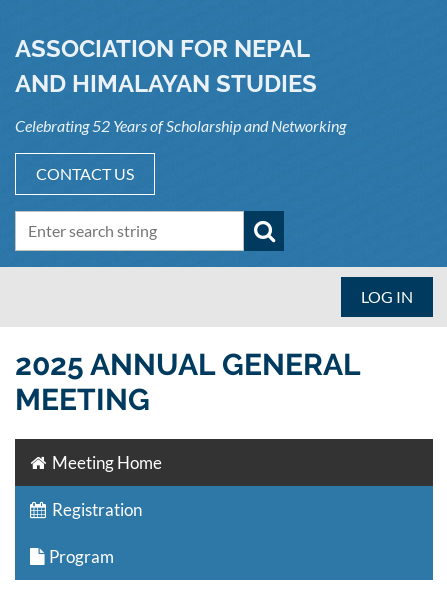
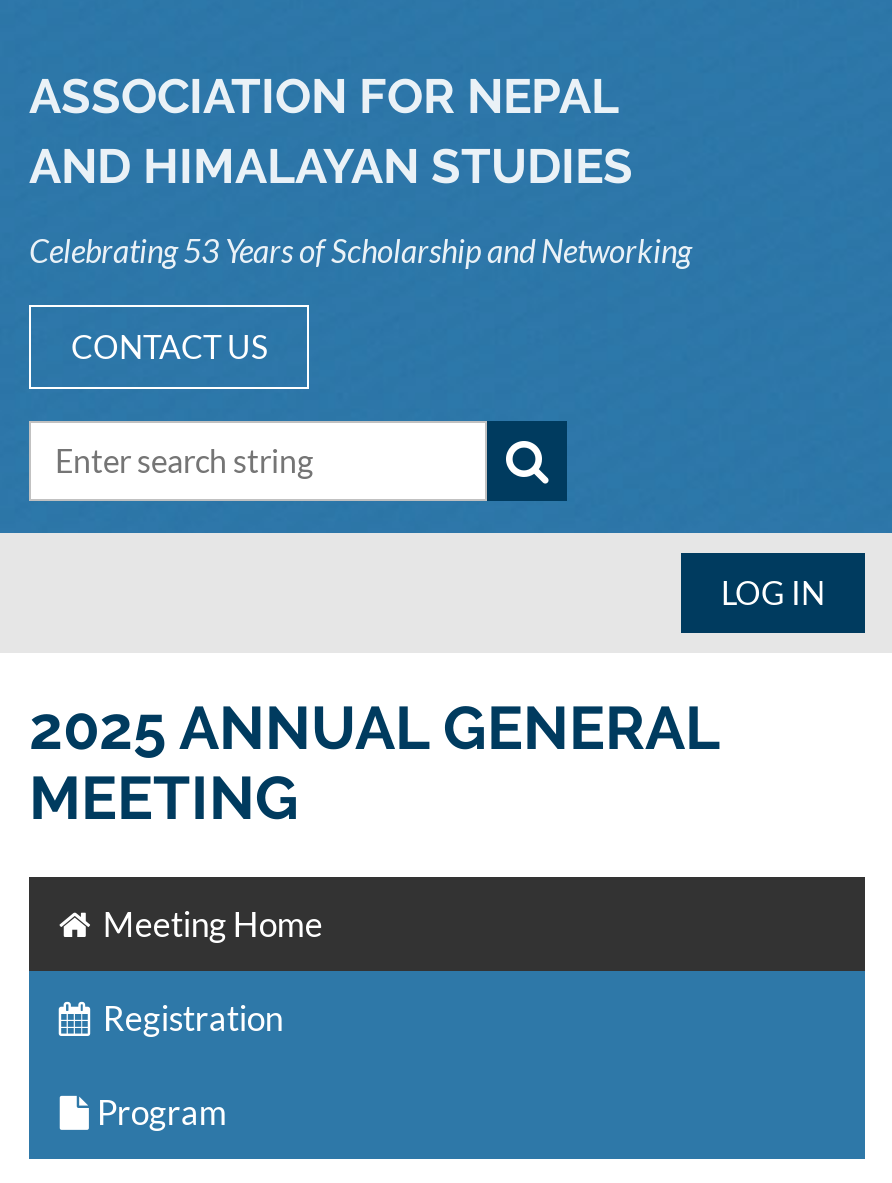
[15,116,346,135] Celebrating 52 Years of Scholarship and Networking -> [29,232,691,270] Celebrating 53 Years of Scholarship and Networking

